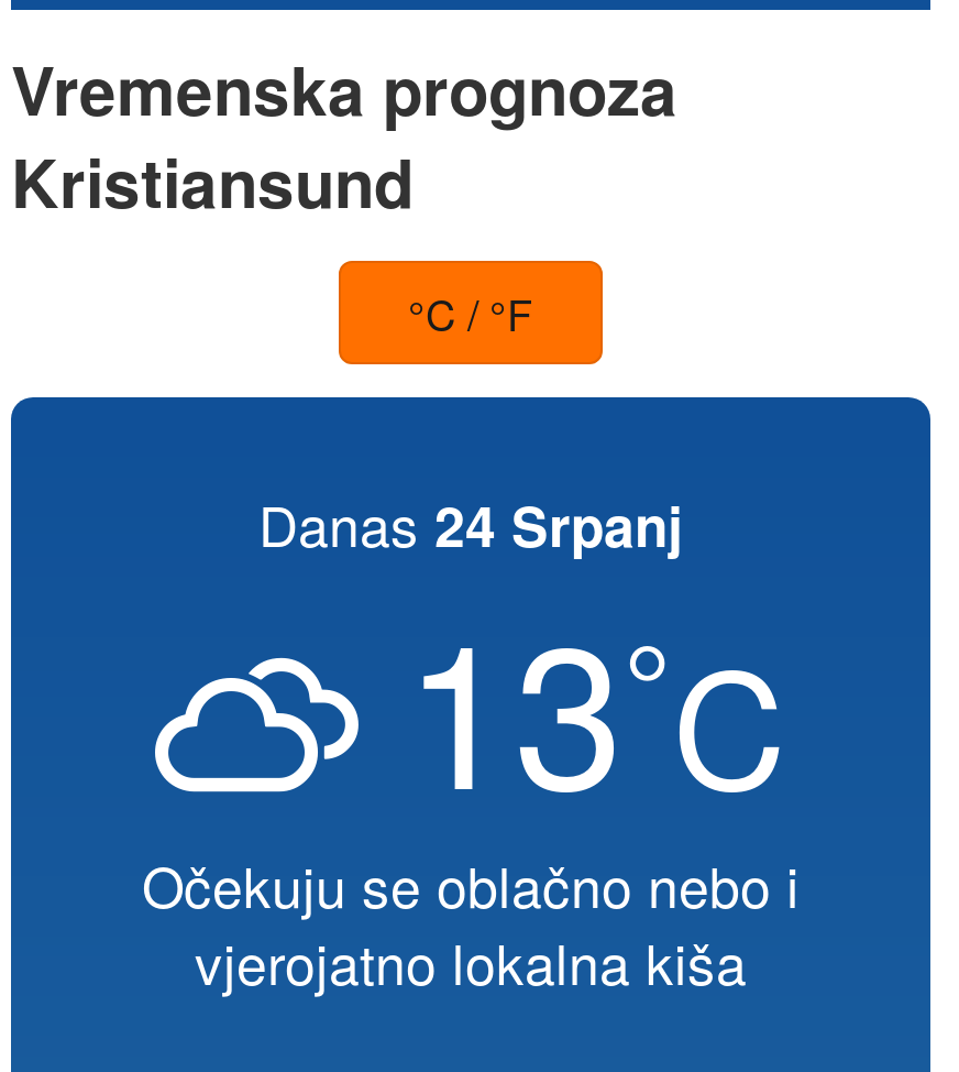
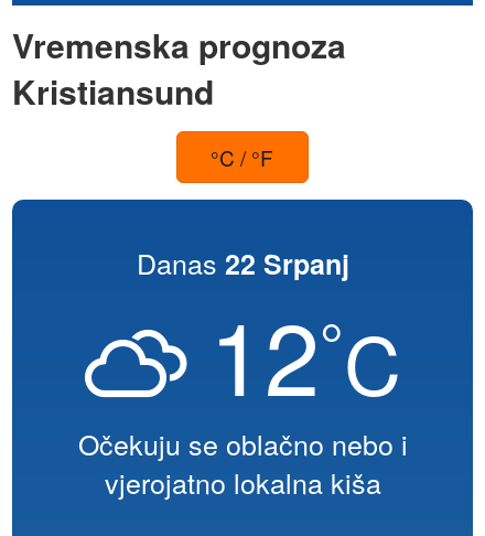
[258,483,683,565] Danas 24 Srpanj -> [136,243,349,283] Danas 22 Srpanj
[404,562,786,846] 13°C -> [209,282,401,425] 12°C

